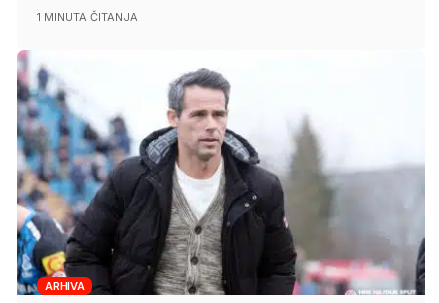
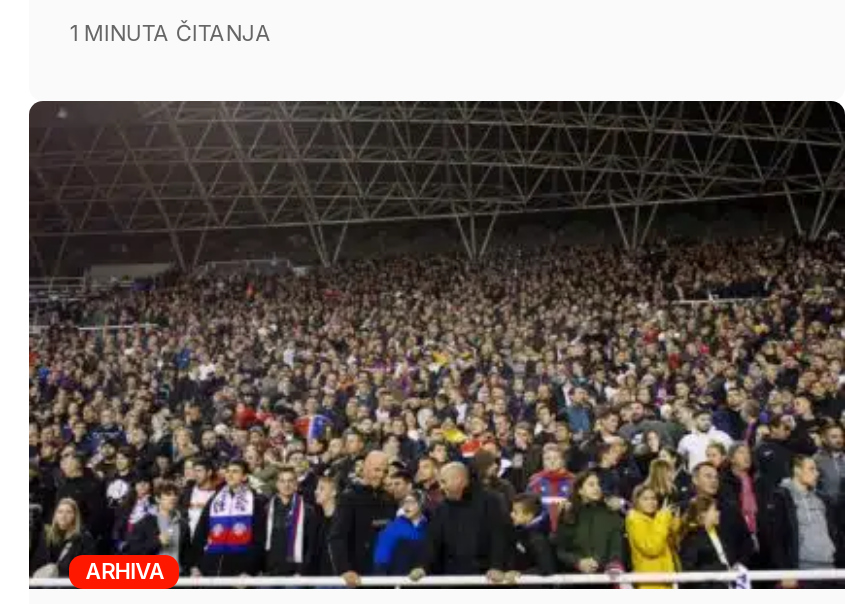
[16,50,425,296] [image] -> [27,98,847,592] [image]

